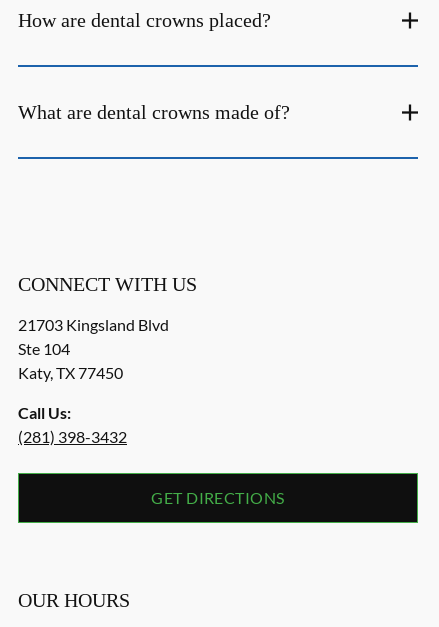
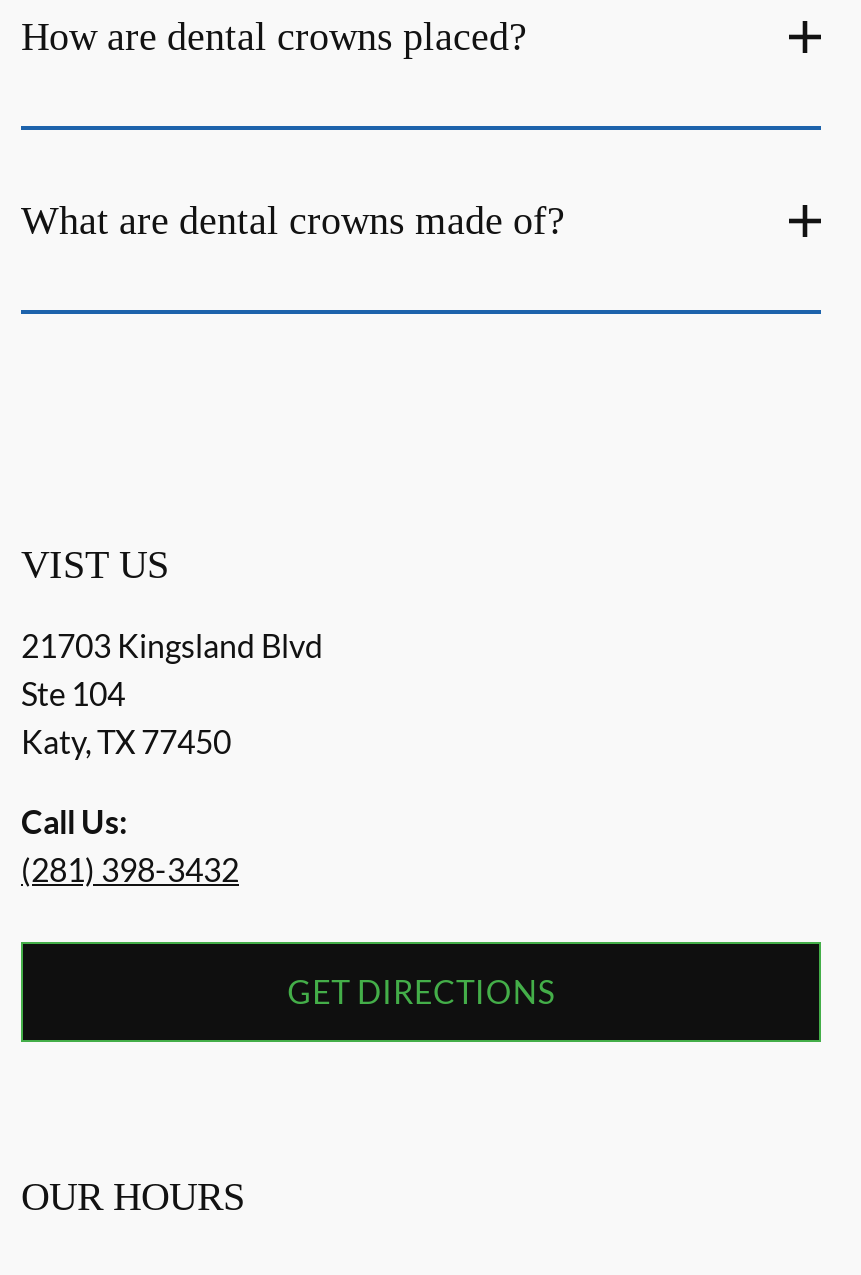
[18,273,197,295] CONNECT WITH US -> [21,542,169,586] VIST US

